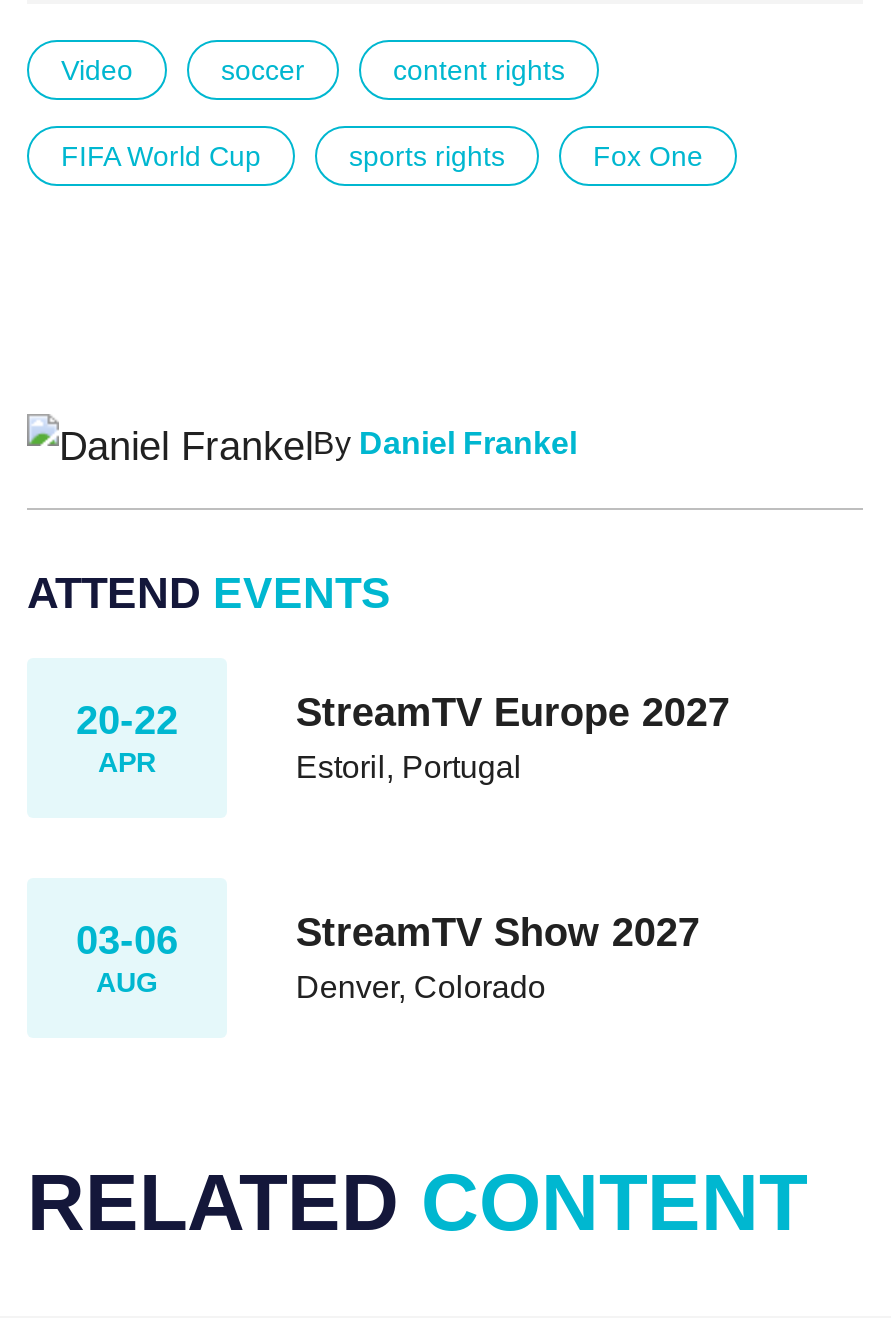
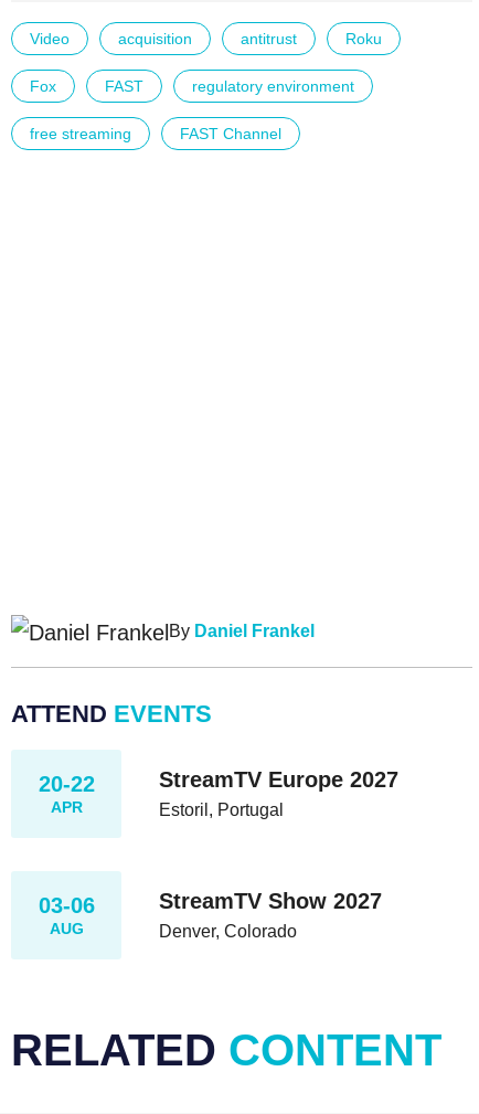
[61,54,703,172] soccer | content rights | FIFA World Cup | sports rights | Fox One -> [30,30,382,143] acquisition | antitrust | Roku | Fox | FAST | regulatory environment | free streaming | FAST Channel

